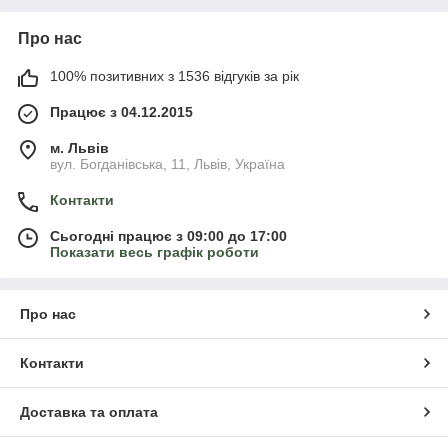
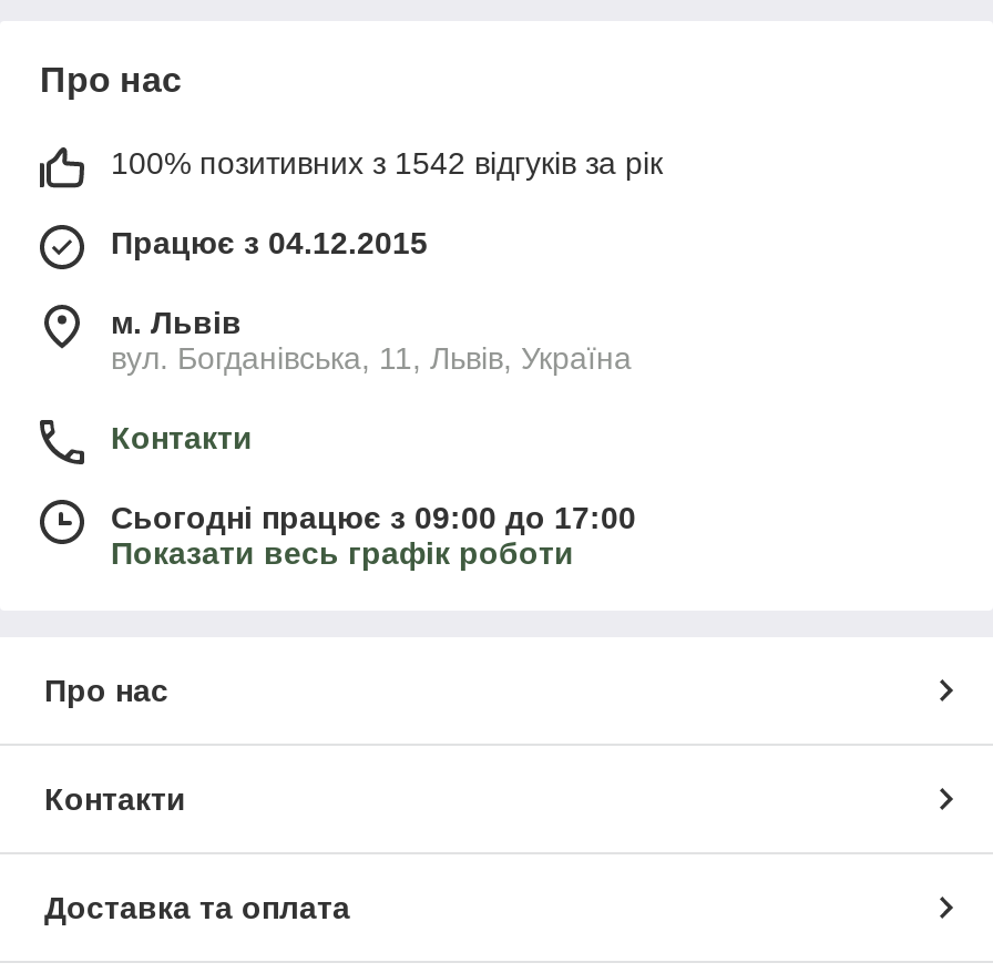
[50,68,299,84] 100% позитивних з 1536 відгуків за рік -> [111,146,663,182] 100% позитивних з 1542 відгуків за рік

